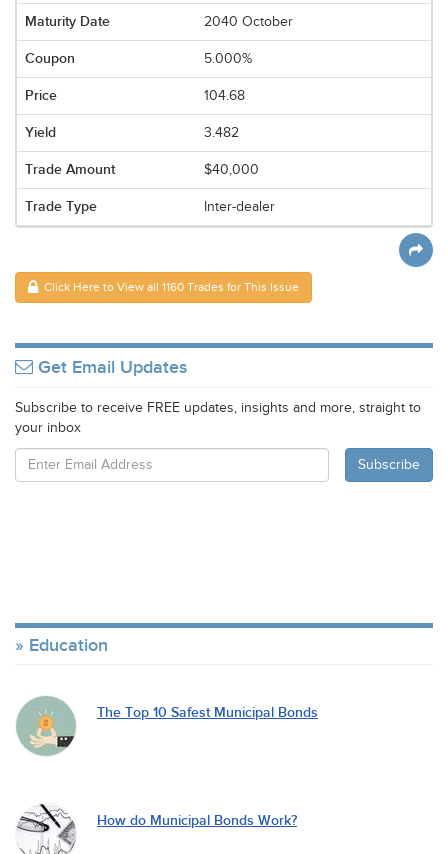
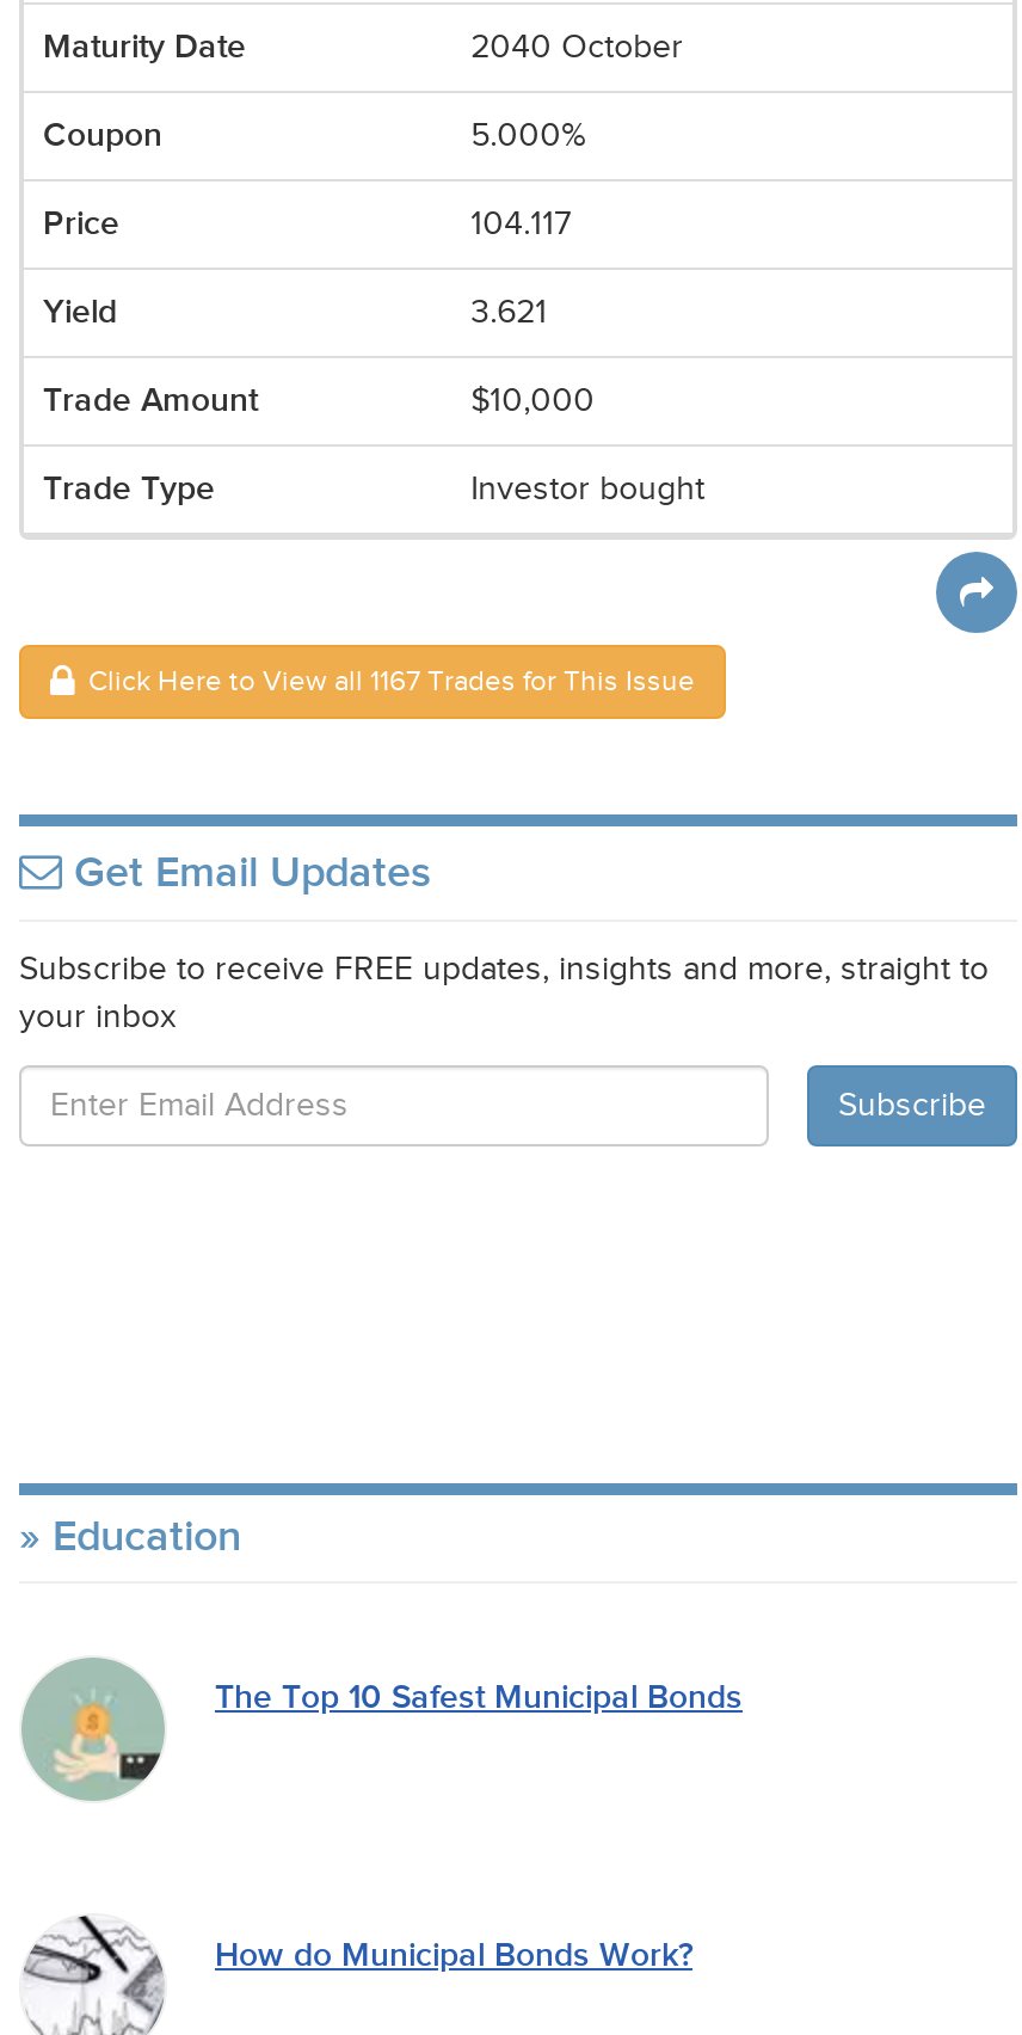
[204,88,245,104] 104.68 -> [471,205,571,244] 104.117
[204,125,239,141] 3.482 -> [471,294,547,332] 3.621
[204,162,259,178] $40,000 -> [471,382,595,420] $10,000
[204,199,275,215] Inter-dealer -> [471,471,705,509] Investor bought
[38,280,299,294] Click Here to View all 1160 Trades for This Issue -> [74,664,695,697] Click Here to View all 1167 Trades for This Issue

